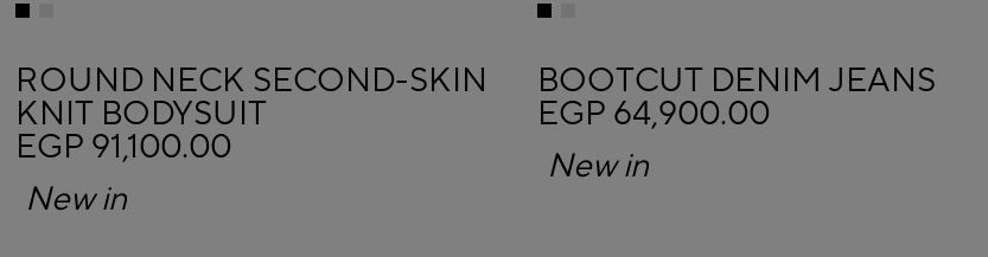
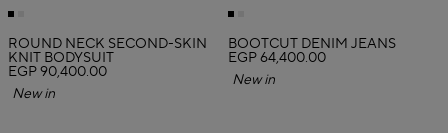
[537,93,770,136] EGP 64,900.00 -> [228,49,326,67] EGP 64,400.00
[15,126,231,169] EGP 91,100.00 -> [8,63,107,81] EGP 90,400.00

